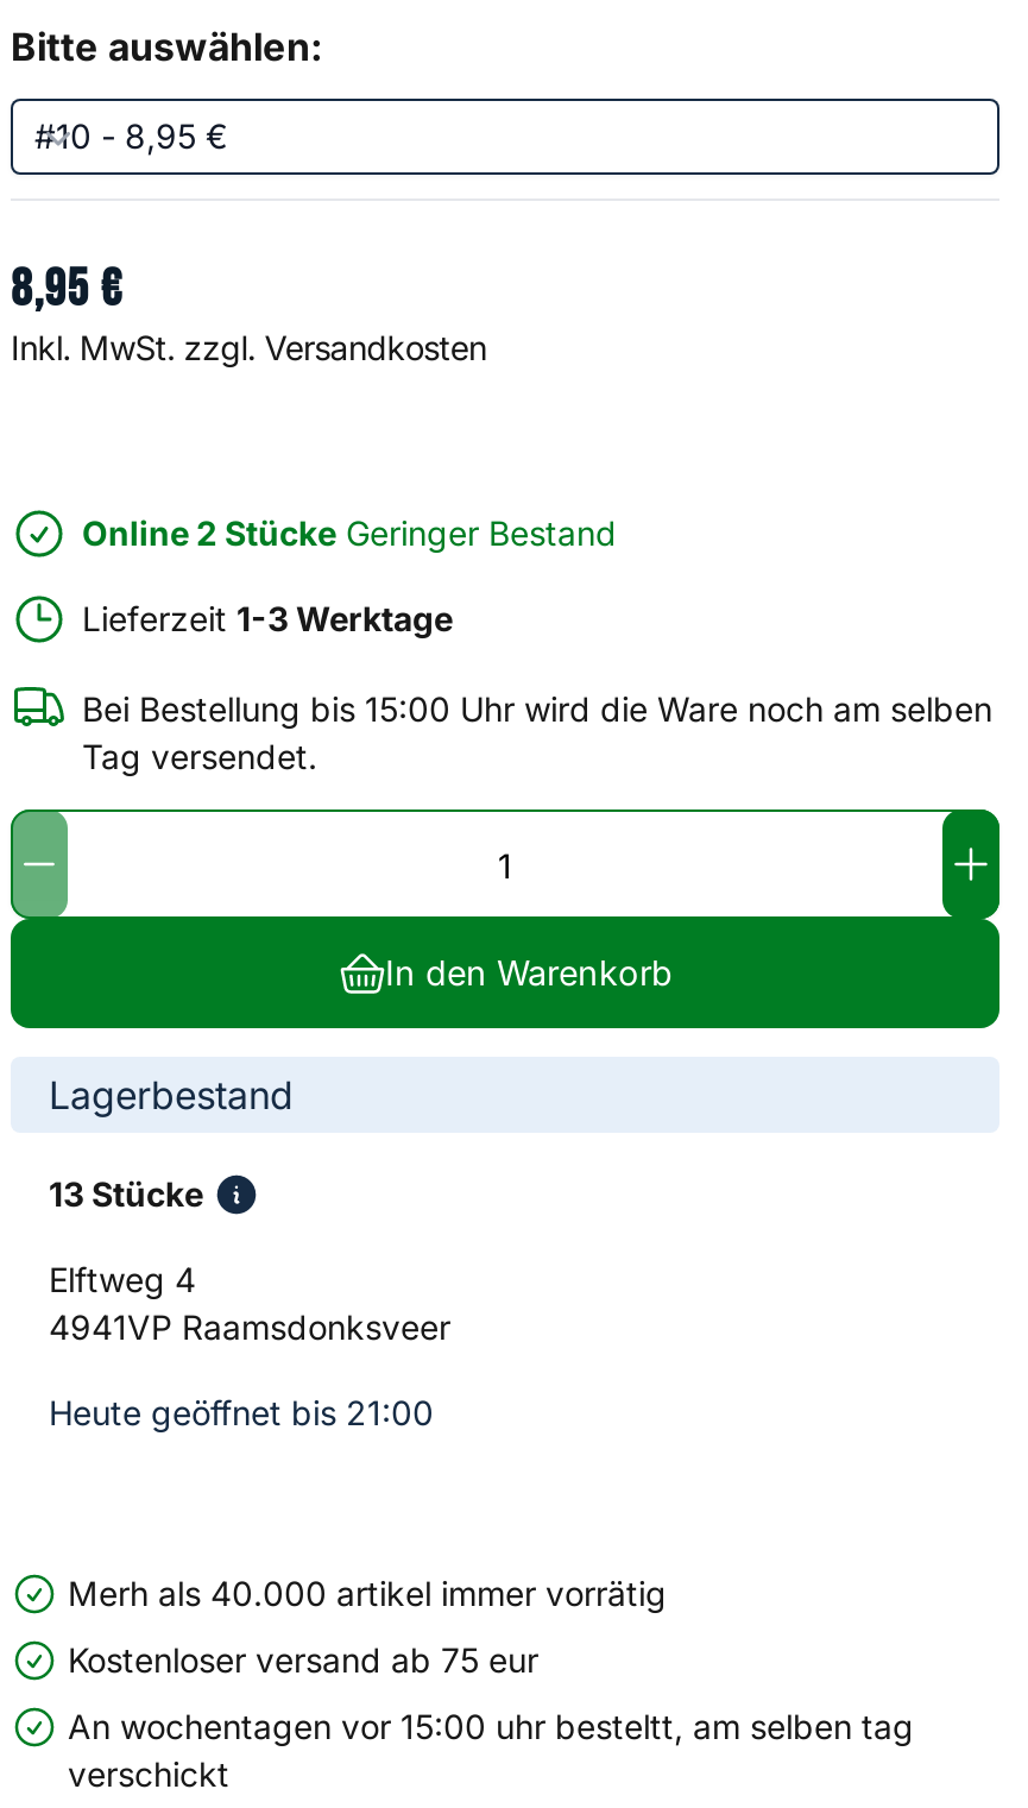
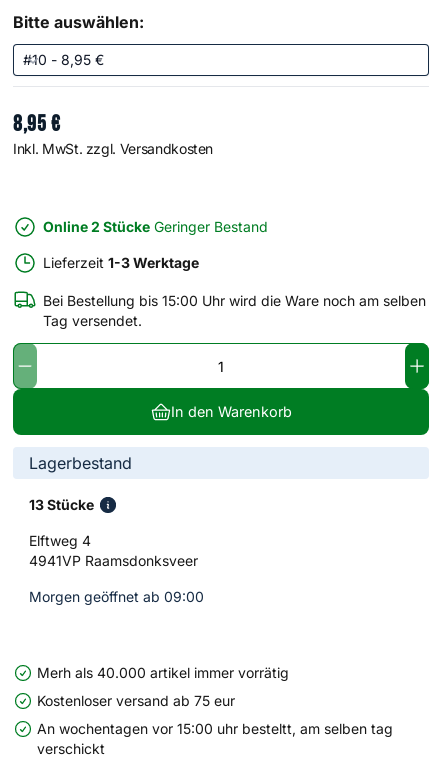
[72,1391,434,1431] Heute geöffnet bis 21:00 -> [42,588,204,605] Morgen geöffnet ab 09:00

